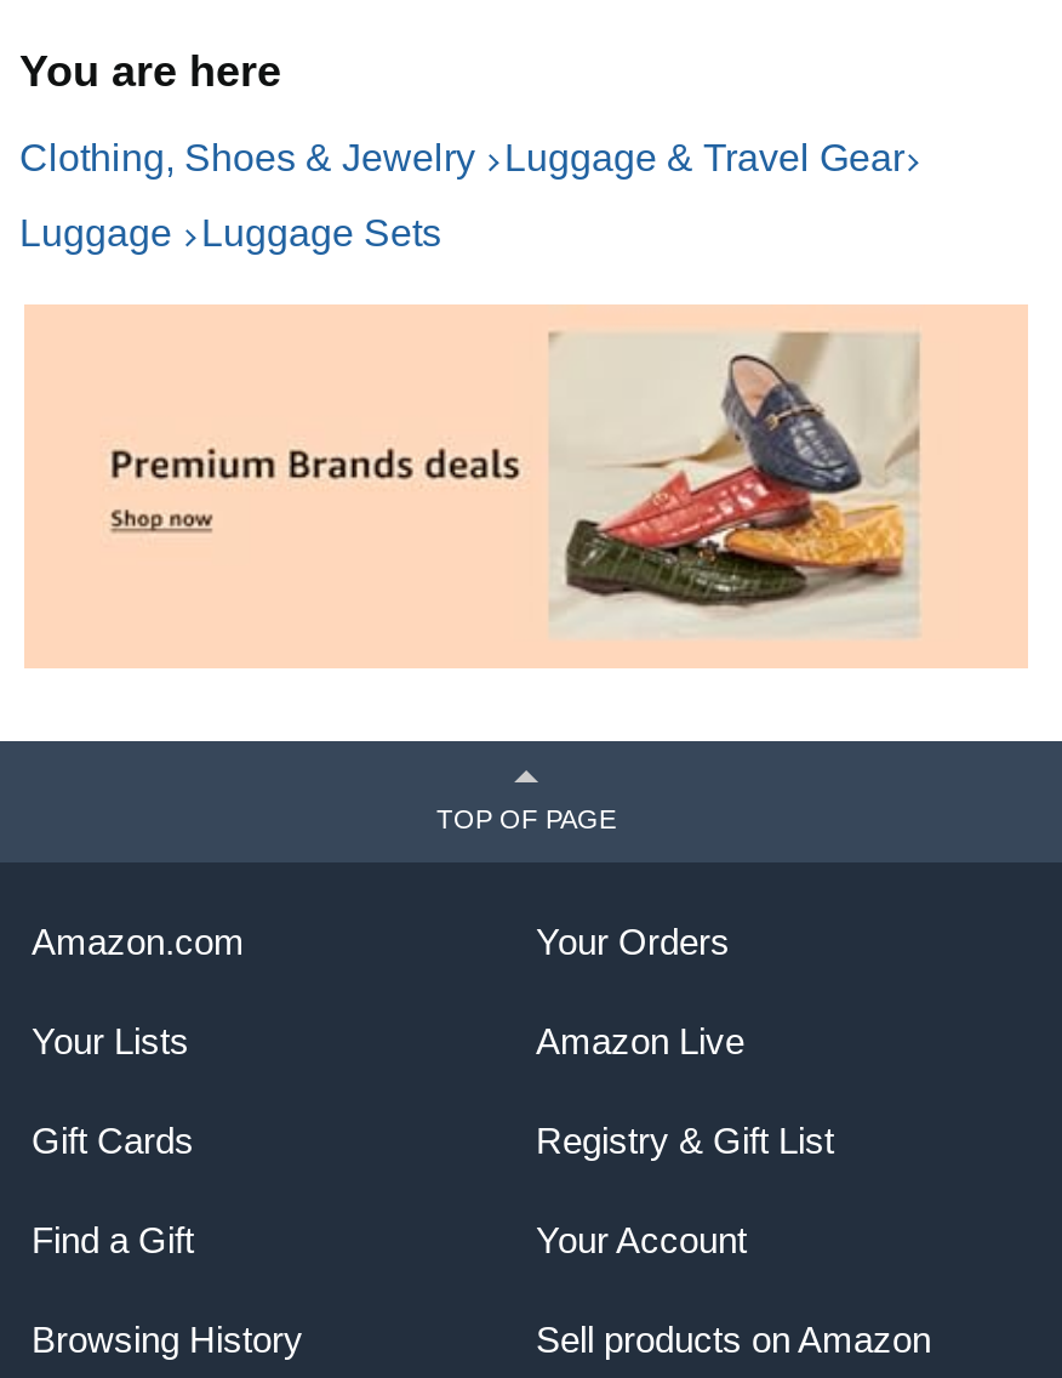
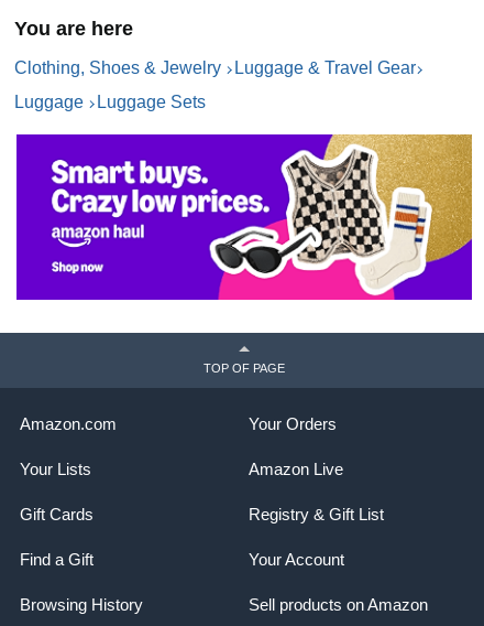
[24,304,1028,668] [image] -> [15,133,473,301] [image]

